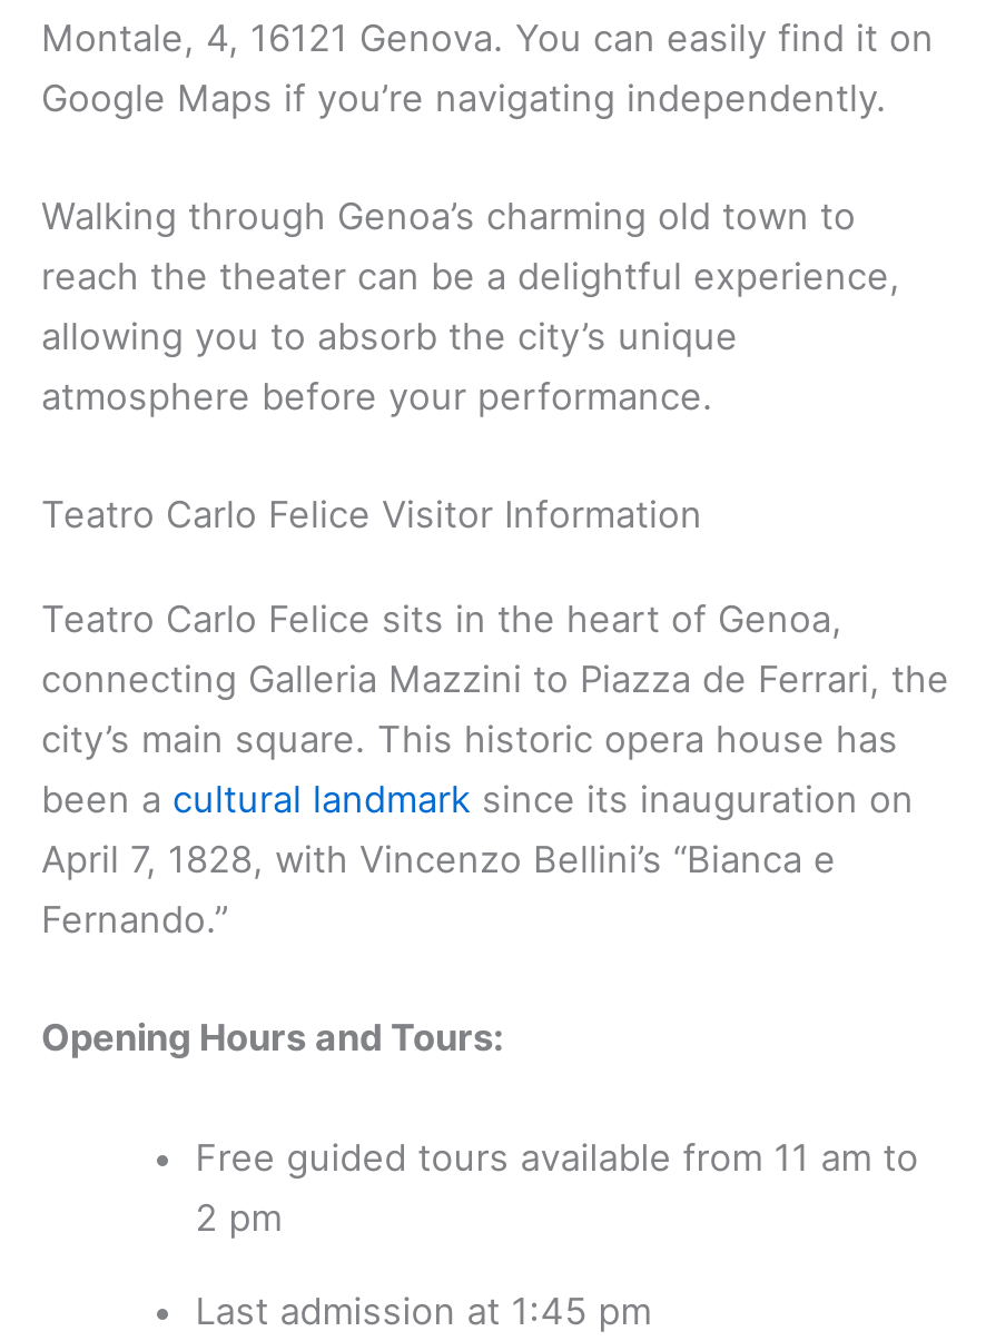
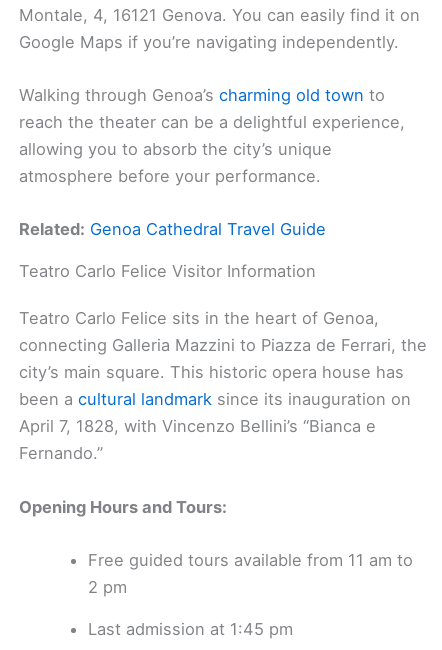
none -> [19,219,326,239] Related: Genoa Cathedral Travel Guide

